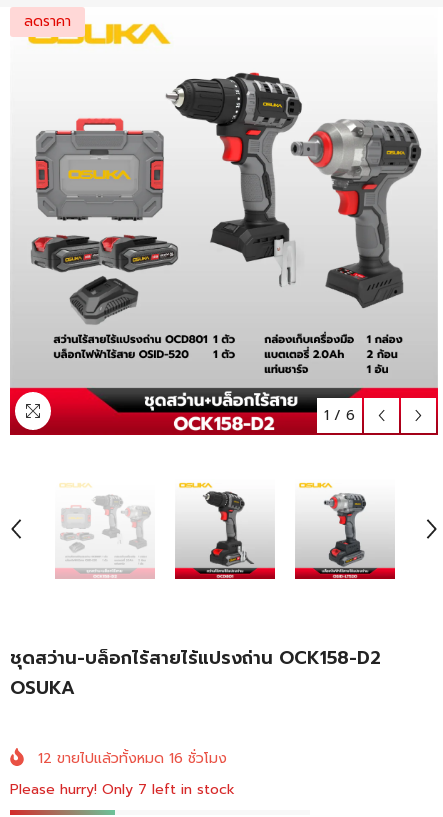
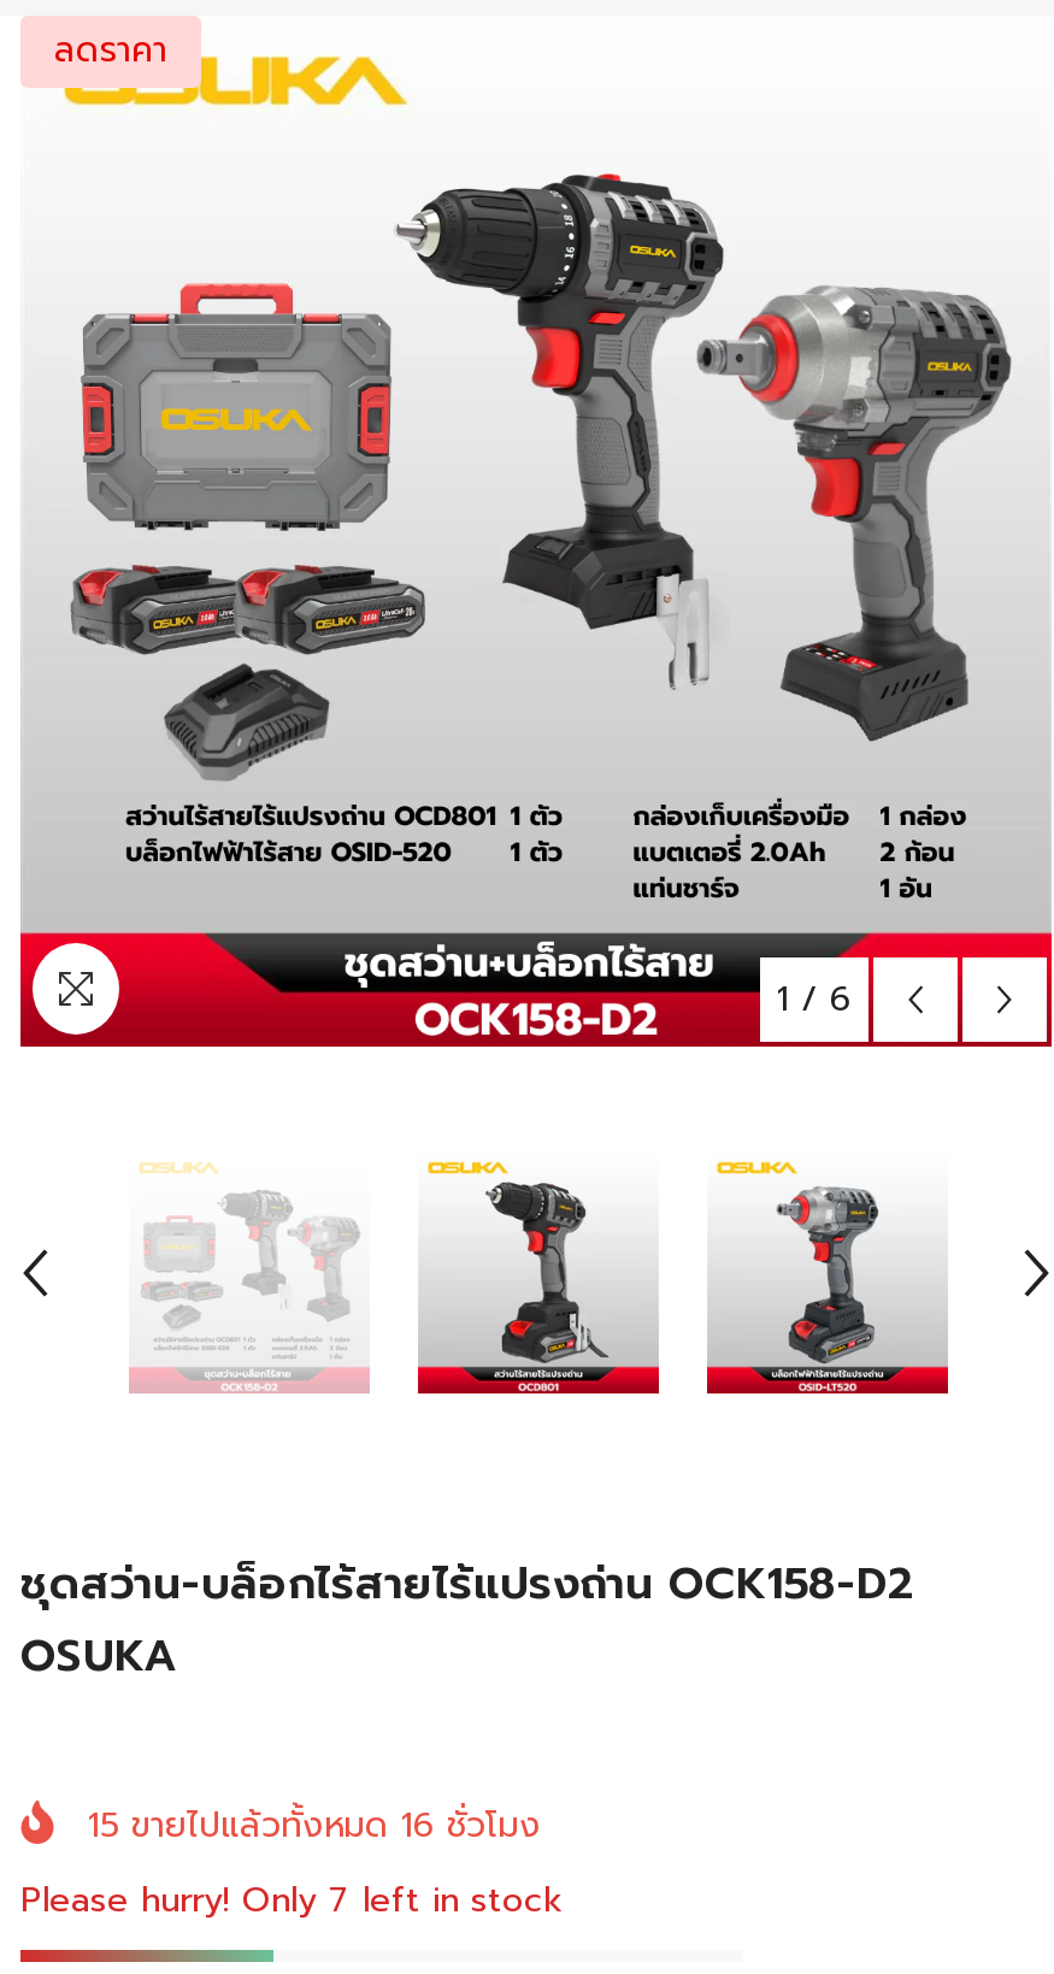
[38,748,227,769] 12ขายไปแล้วทั้งหมด16ชั่วโมง -> [88,1801,541,1852] 15ขายไปแล้วทั้งหมด16ชั่วโมง

